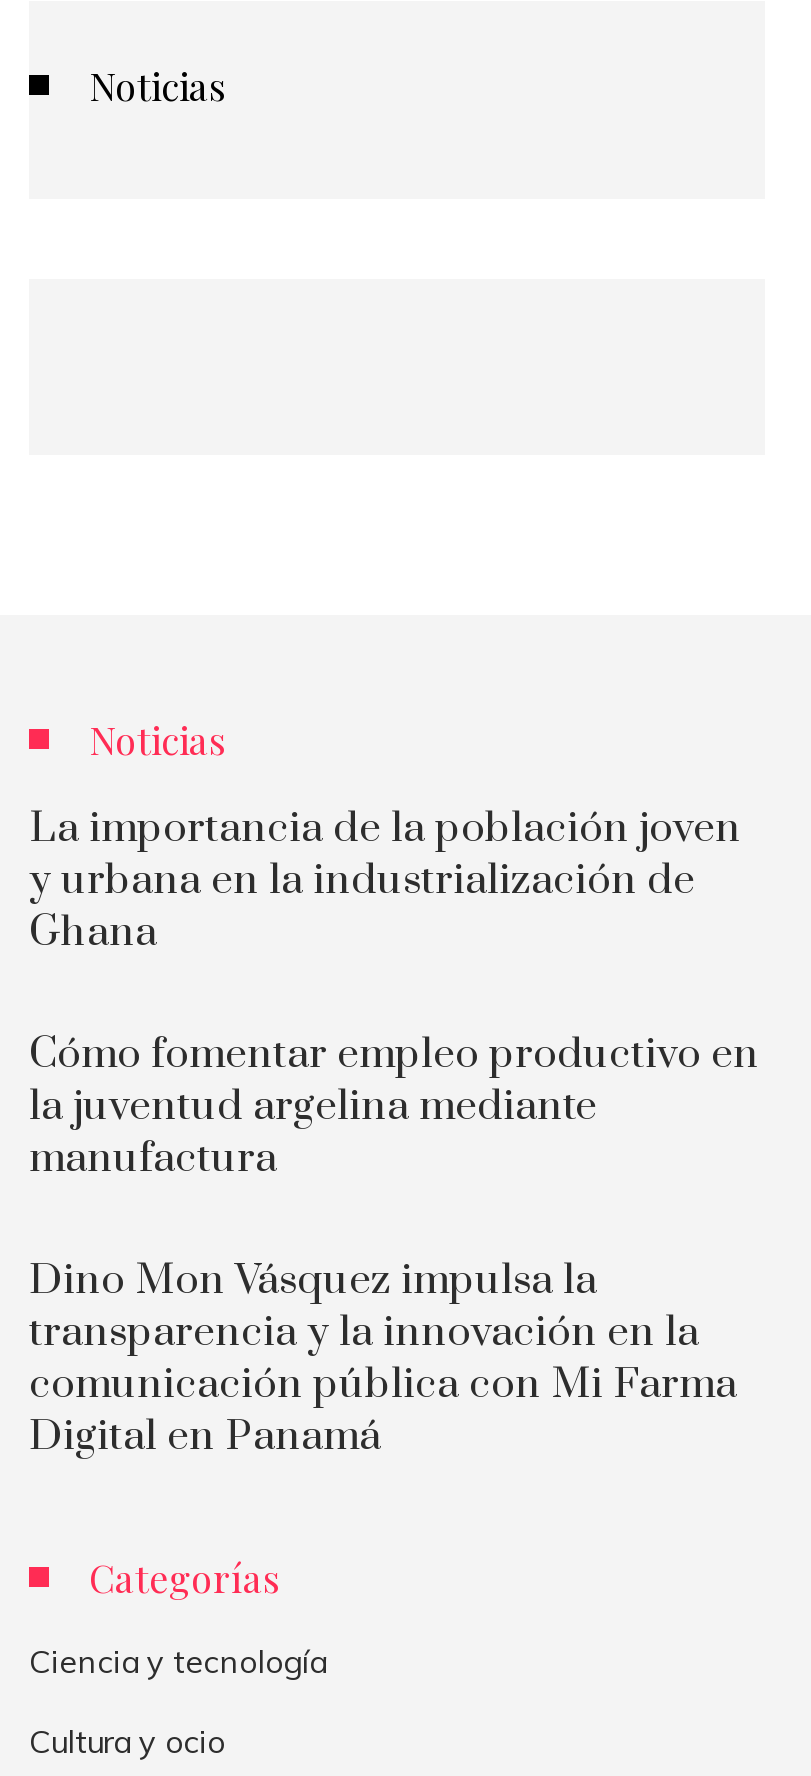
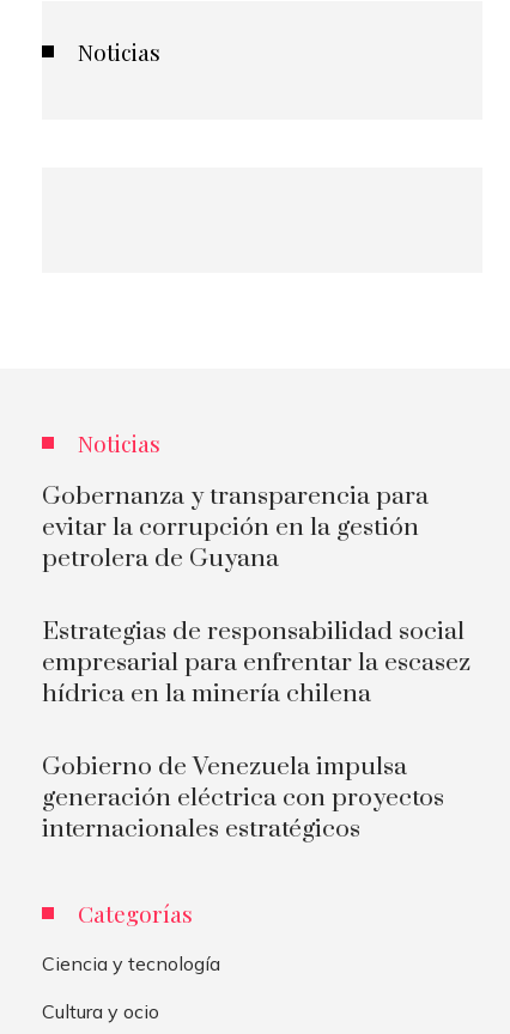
[29,803,741,959] La importancia de la población joven | y urbana en la industrialización de | Ghana -> [42,481,429,574] Gobernanza y transparencia para | evitar la corrupción en la gestión | petrolera de Guyana
[29,1029,759,1185] Cómo fomentar empleo productivo en | la juventud argelina mediante | manufactura -> [42,616,470,709] Estrategias de responsabilidad social | empresarial para enfrentar la escasez | hídrica en la minería chilena
[29,1255,737,1463] Dino Mon Vásquez impulsa la | transparencia y la innovación en la | comunicación pública con Mi Farma | Digital en Panamá -> [42,751,444,845] Gobierno de Venezuela impulsa | generación eléctrica con proyectos | internacionales estratégicos

